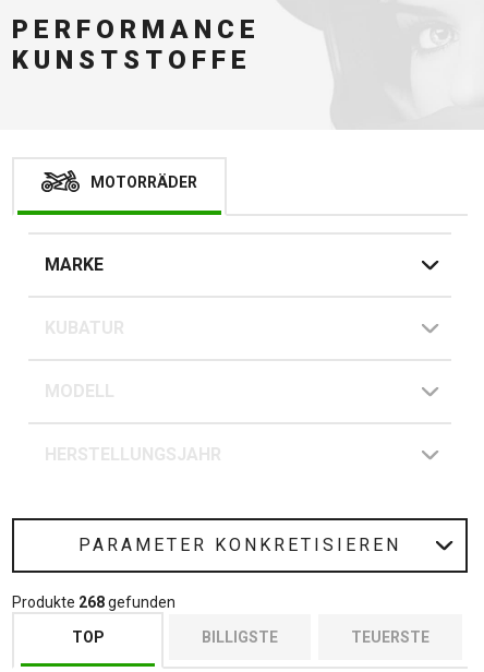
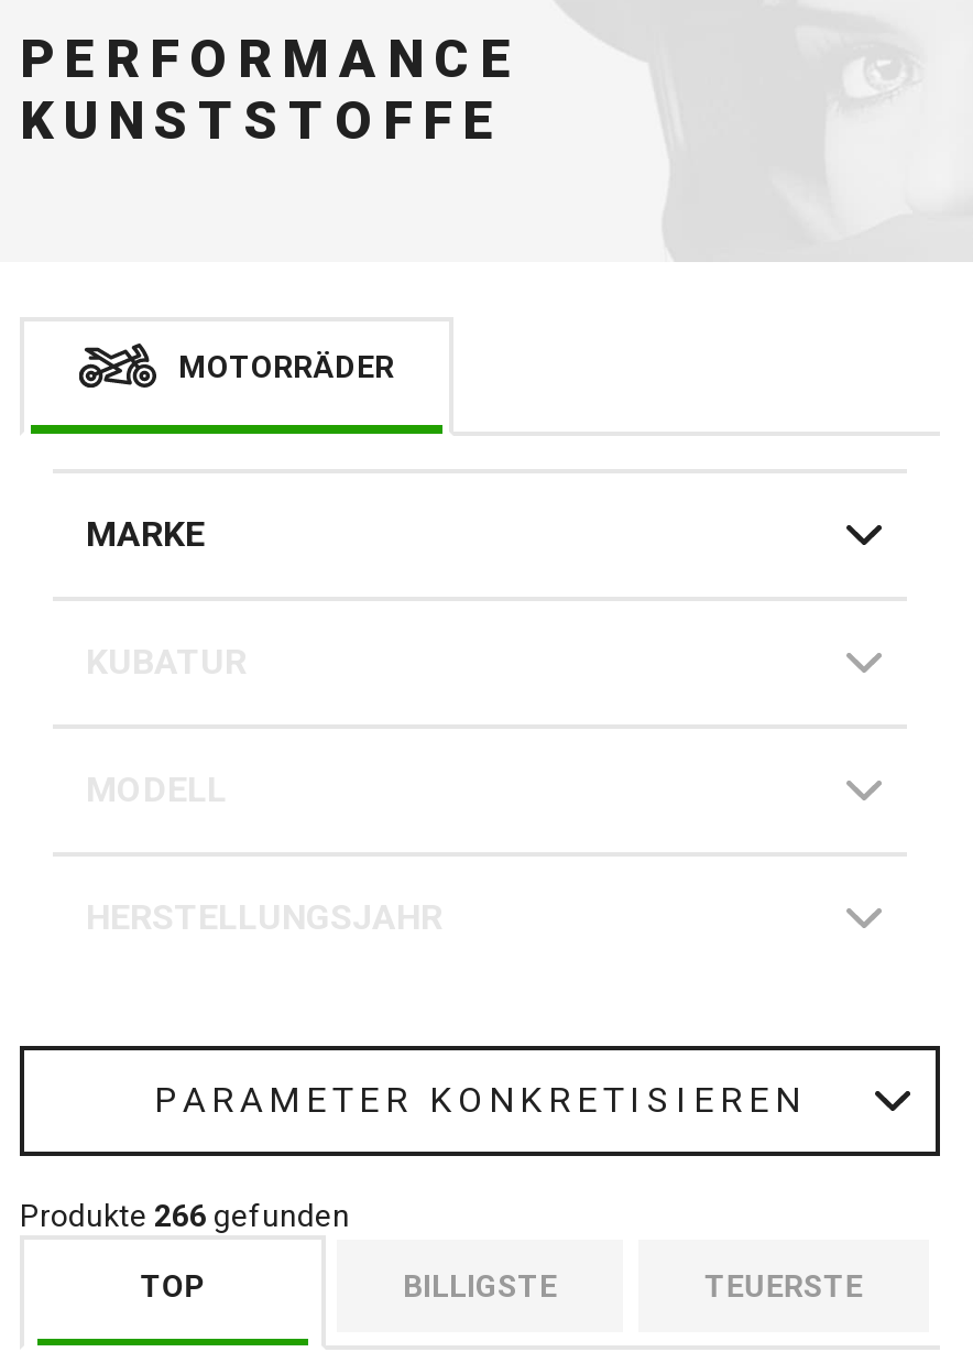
[12,593,176,611] Produkte 268 gefunden -> [20,1198,350,1233] Produkte 266 gefunden

